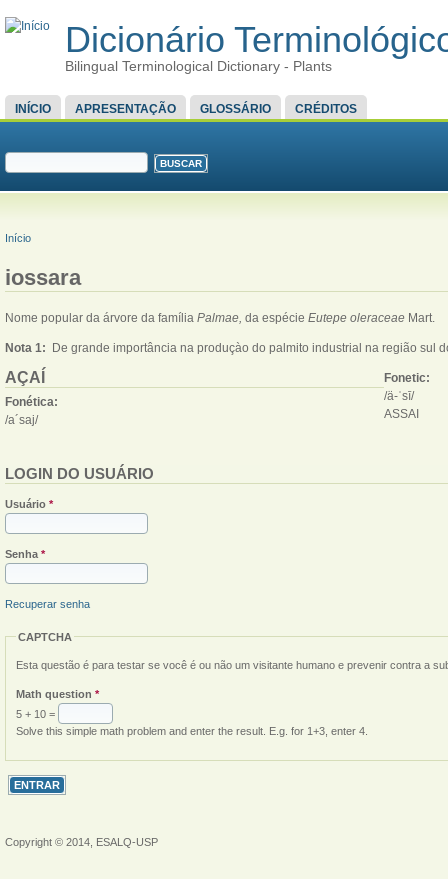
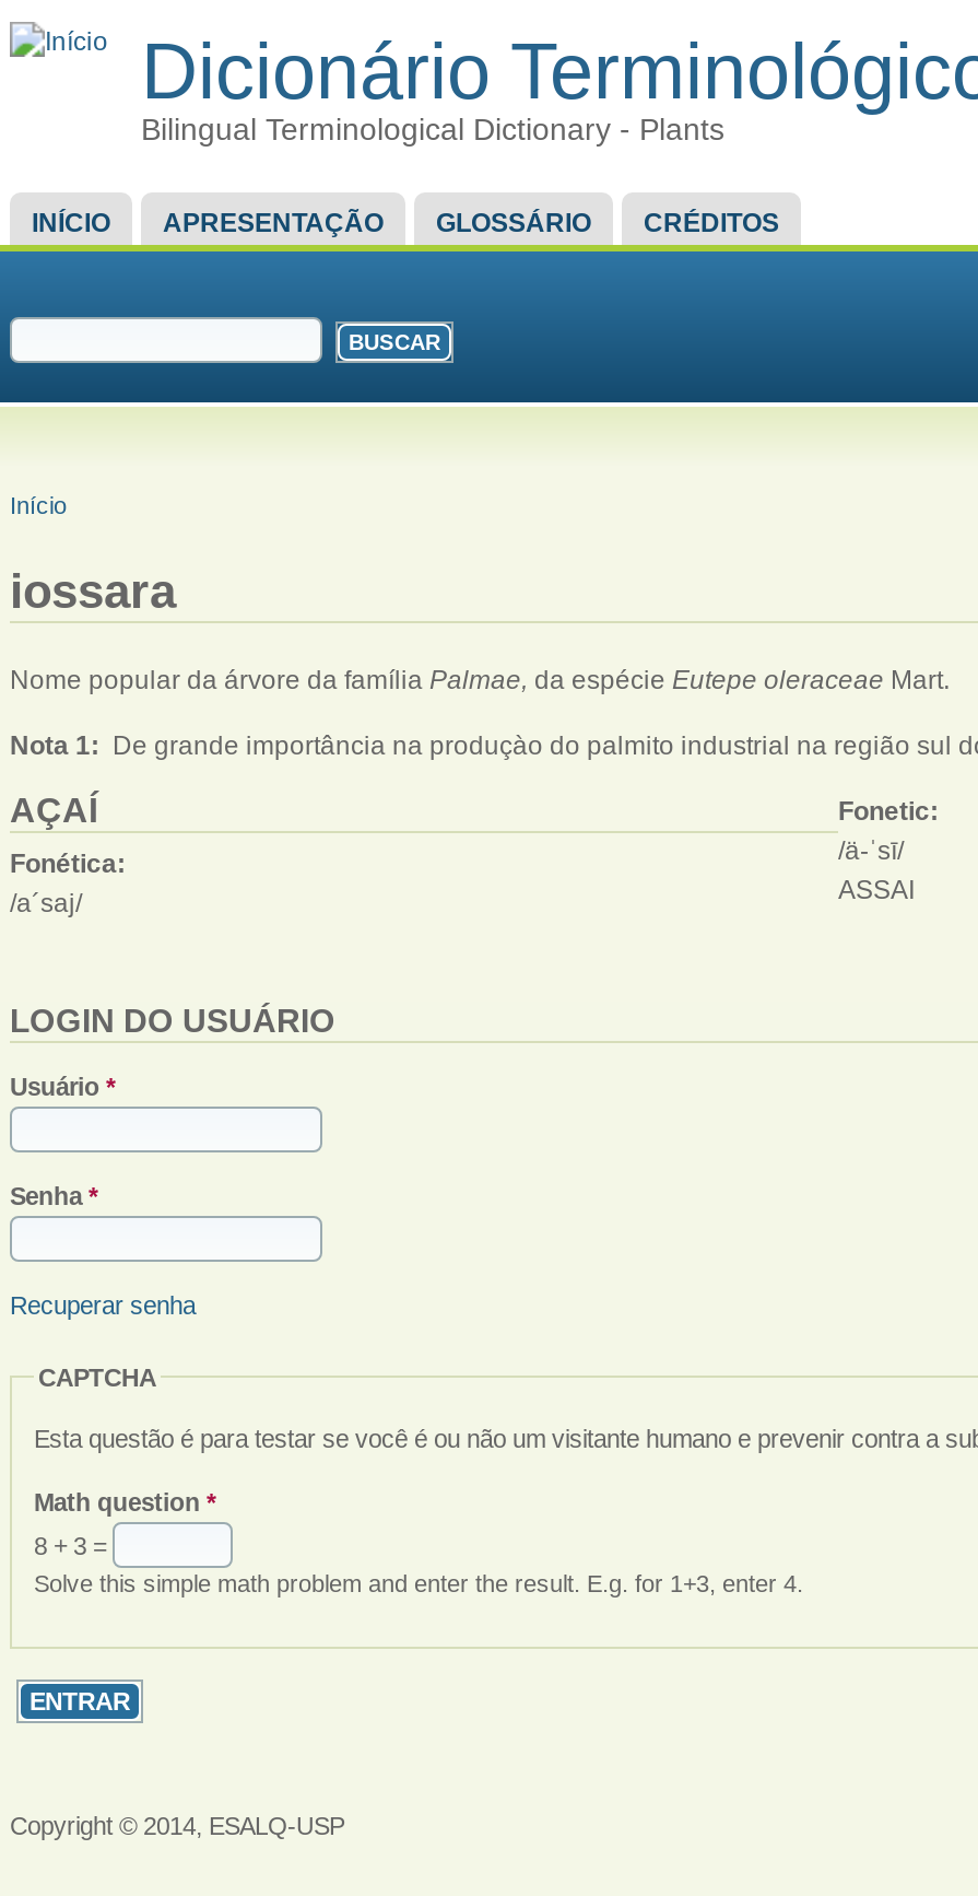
[16,708,58,720] 5 + 10 = -> [34,1533,113,1559] 8 + 3 =

